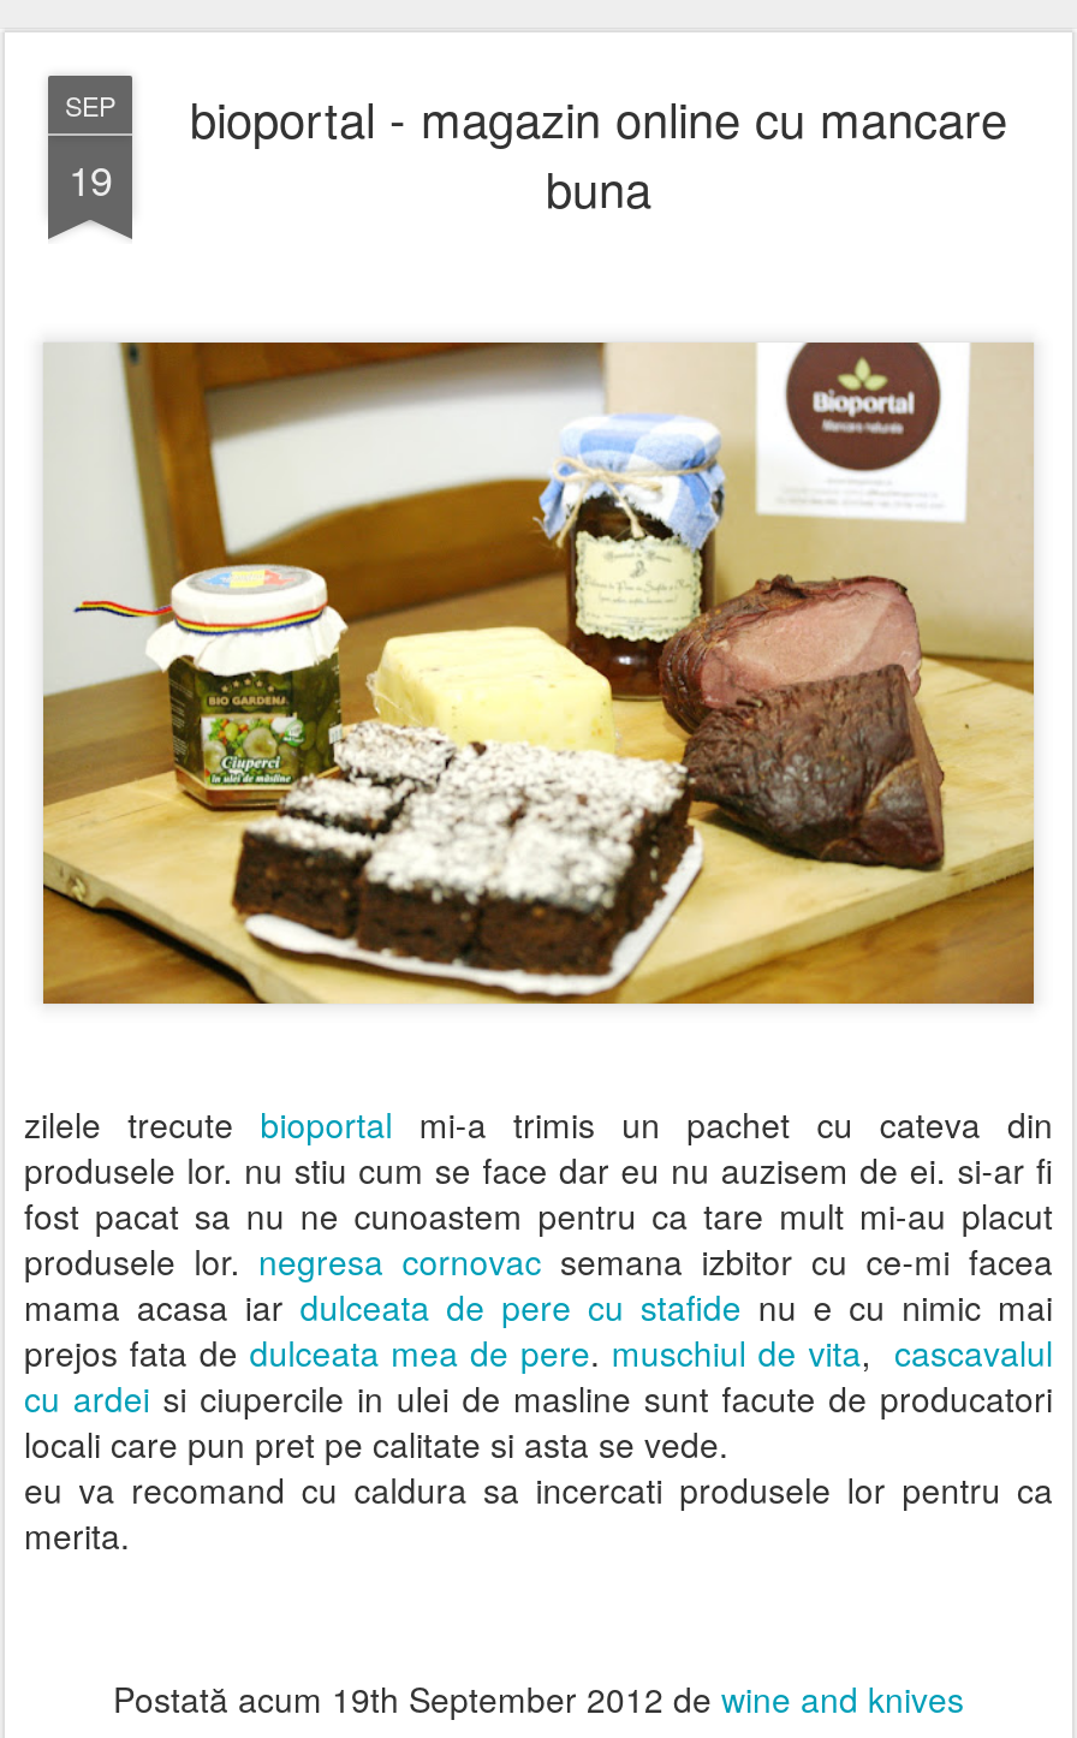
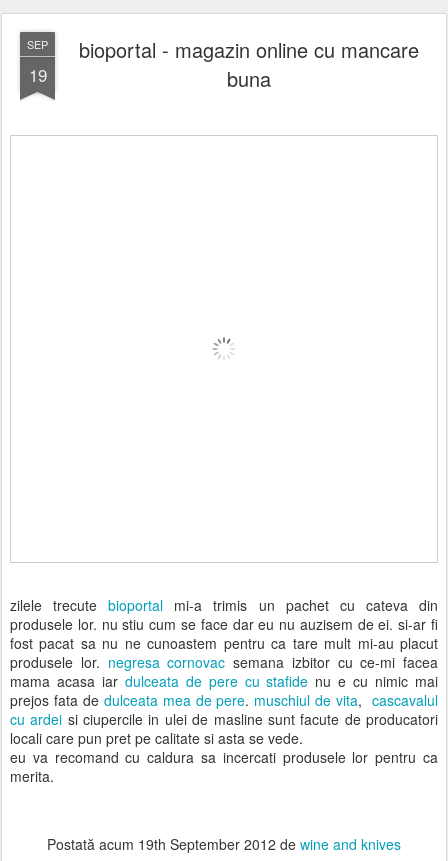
[38,338,1039,1008] [image] -> none

